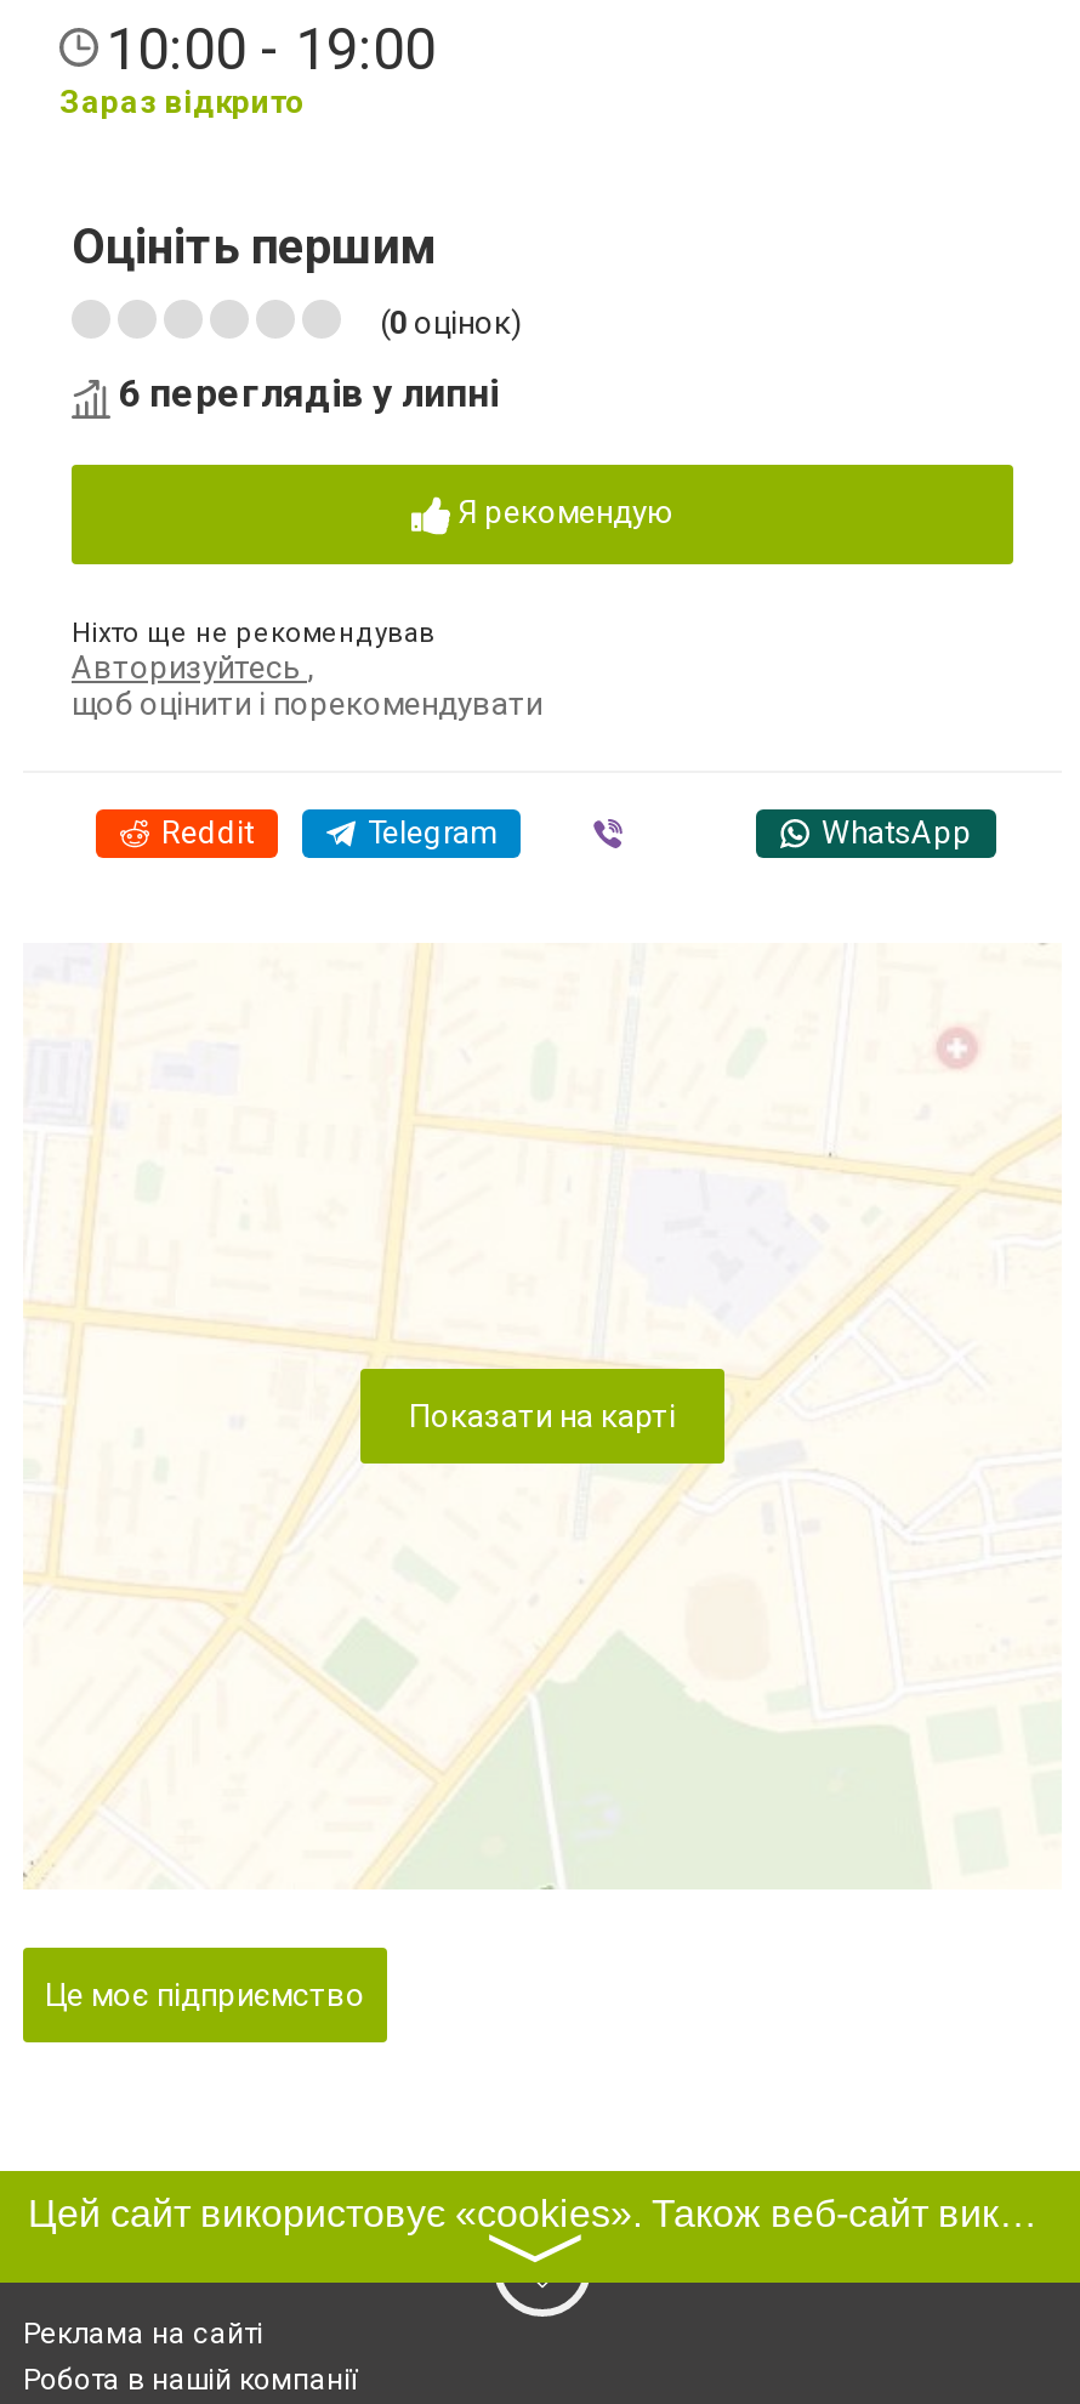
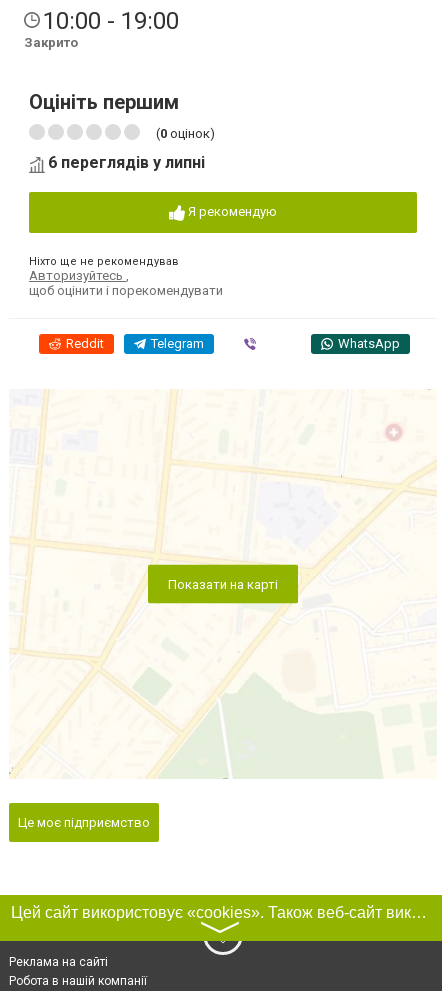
[59,84,305,120] Зараз відкрито -> [24,35,78,50] Закрито

